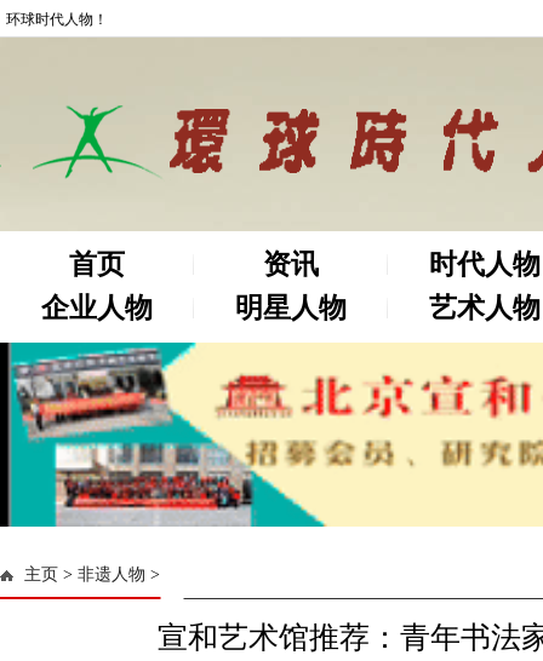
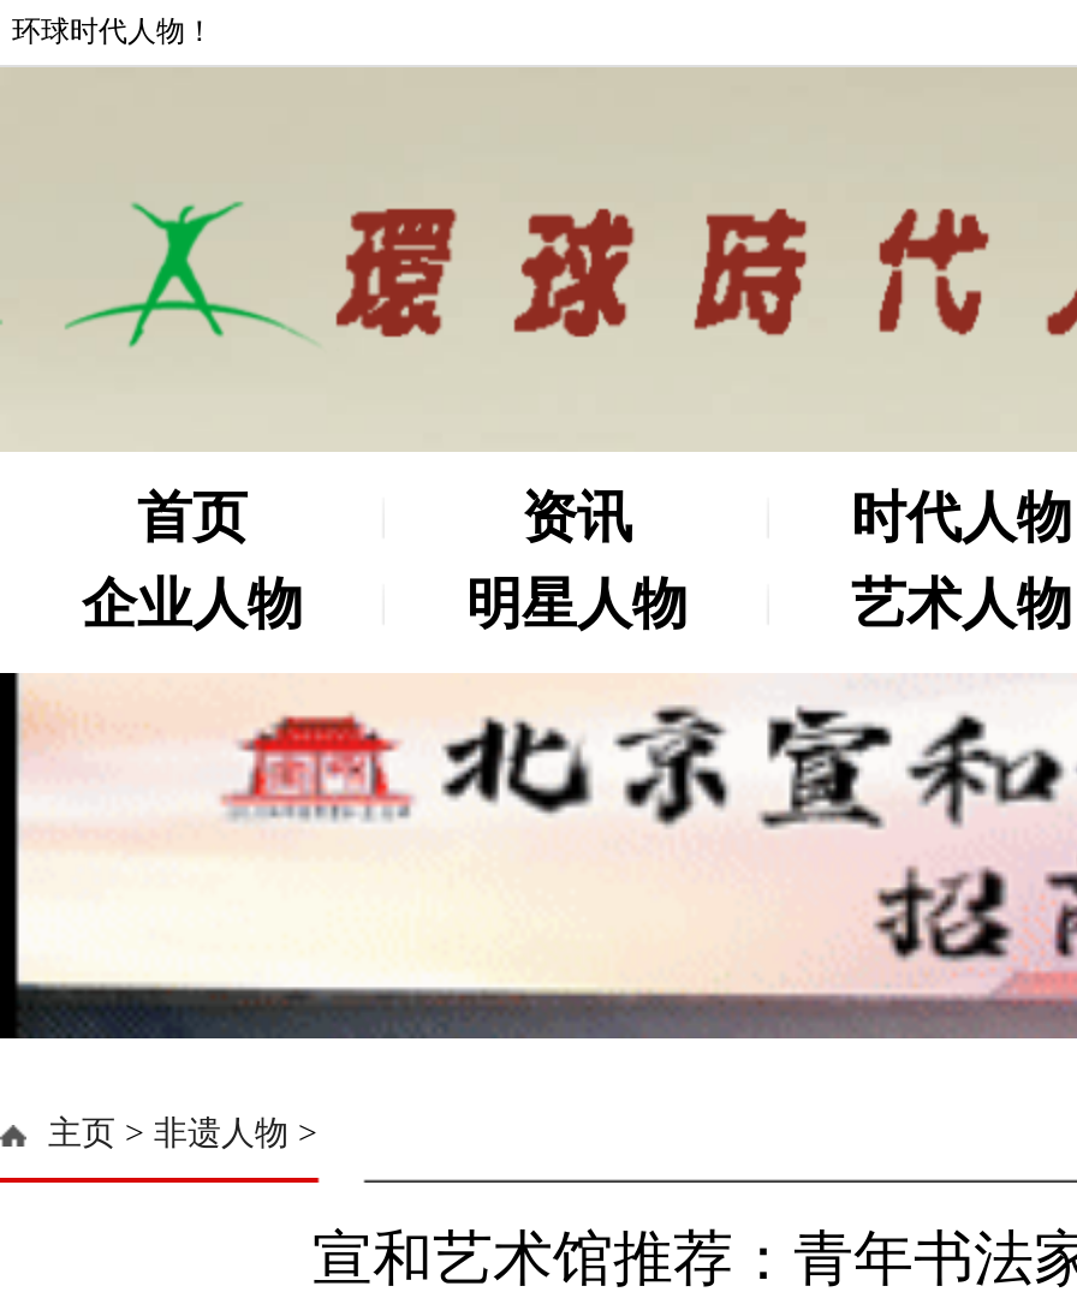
[7,341,539,528] [image] -> [17,673,1070,1041] [image]

